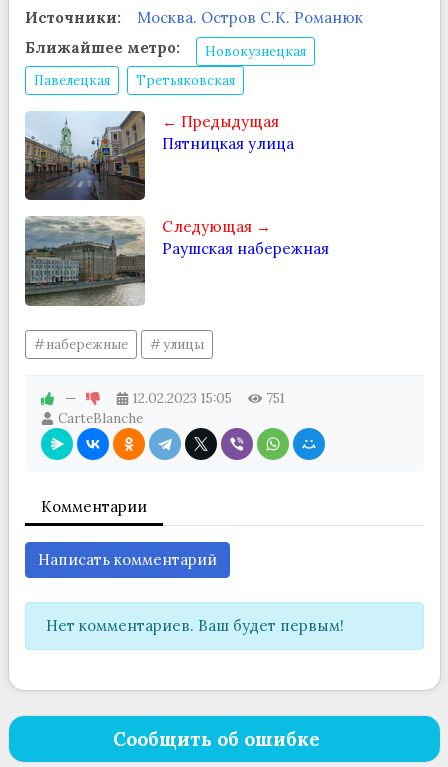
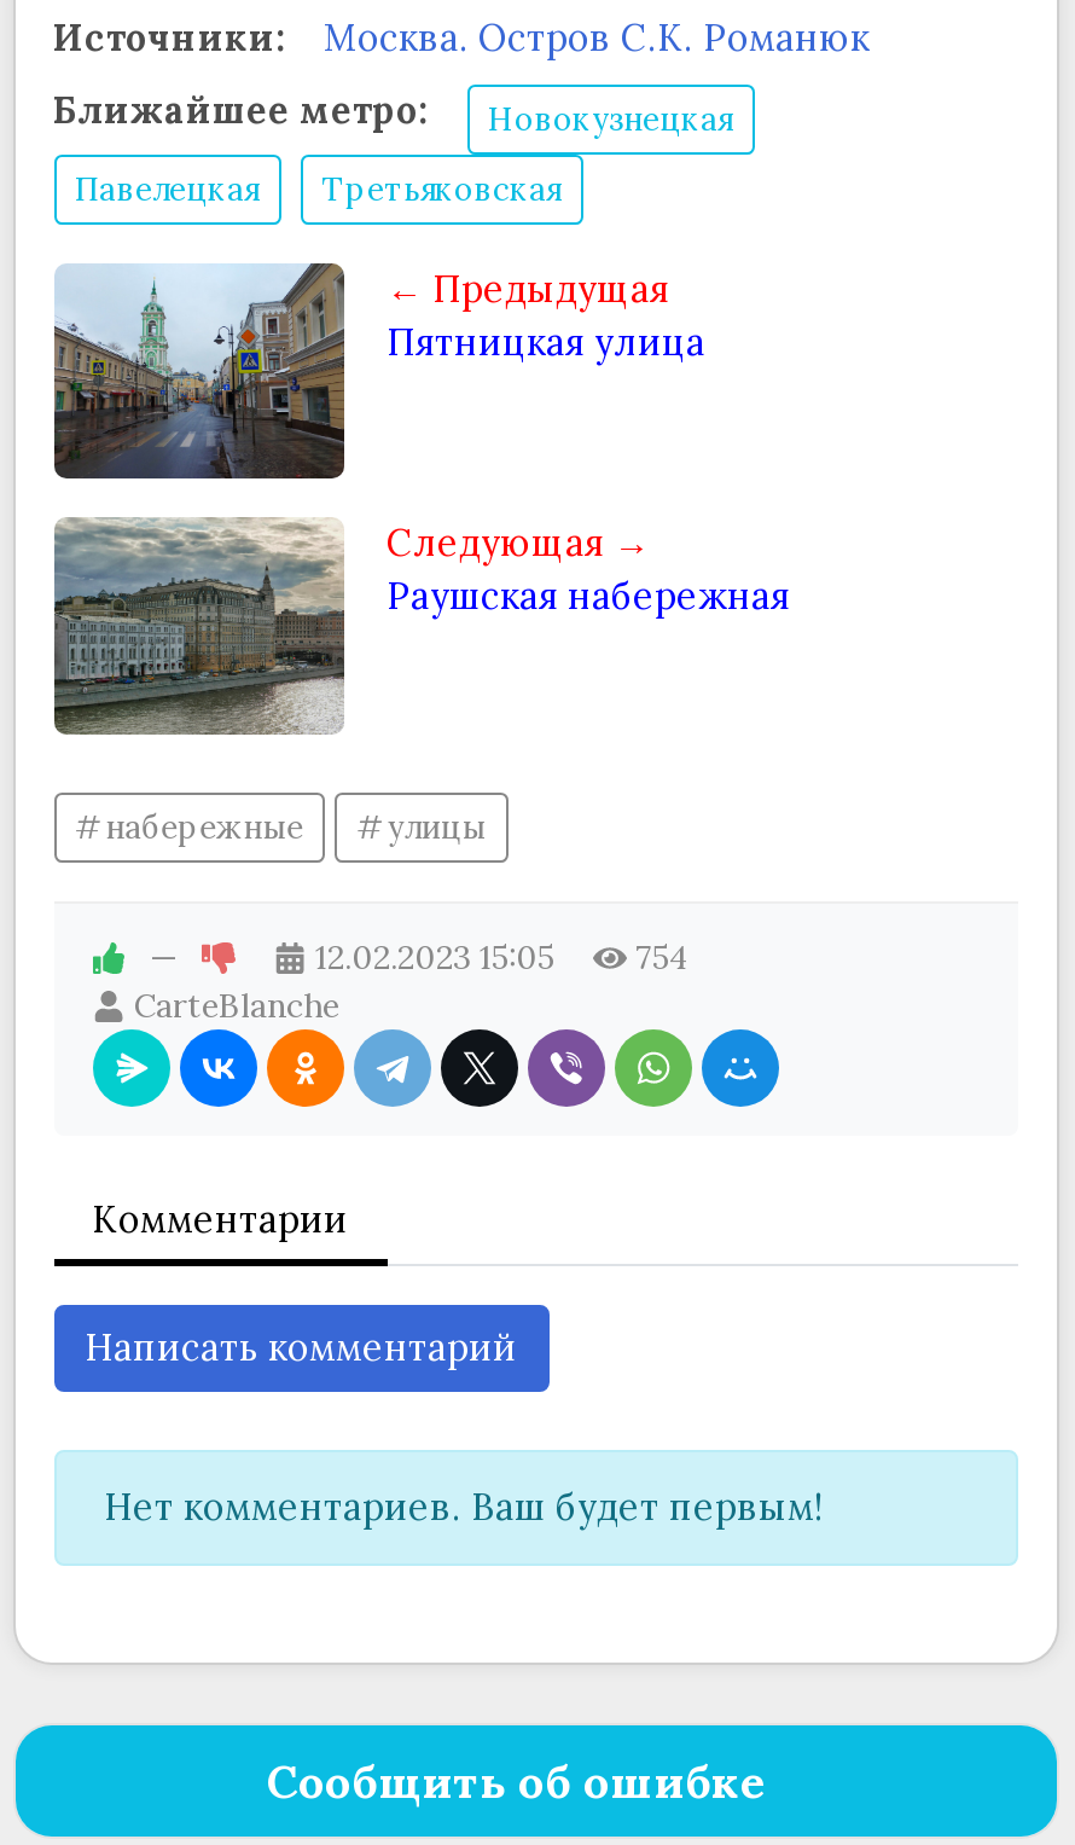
[133,389,284,407] 12.02.2023 15:05 751 -> [315,936,688,980] 12.02.2023 15:05 754

